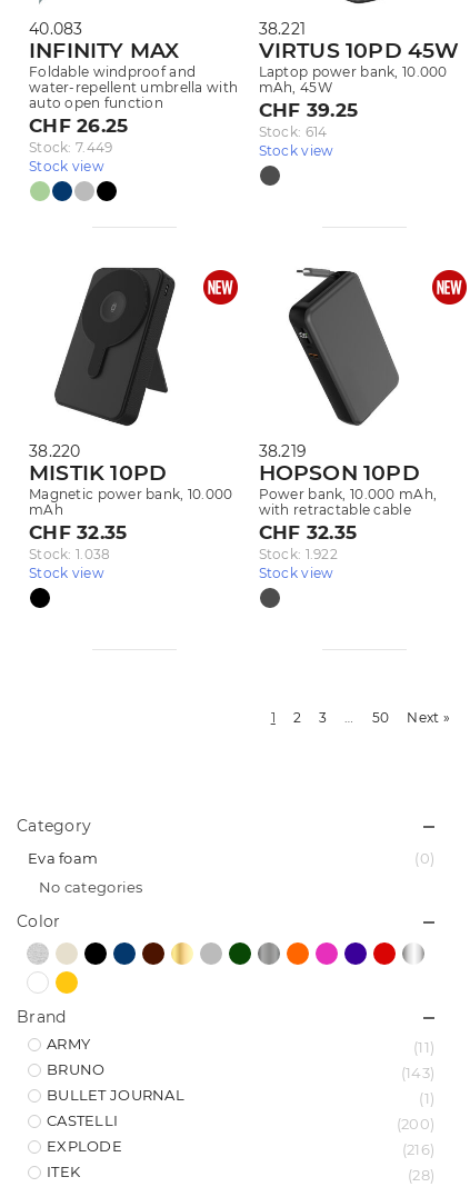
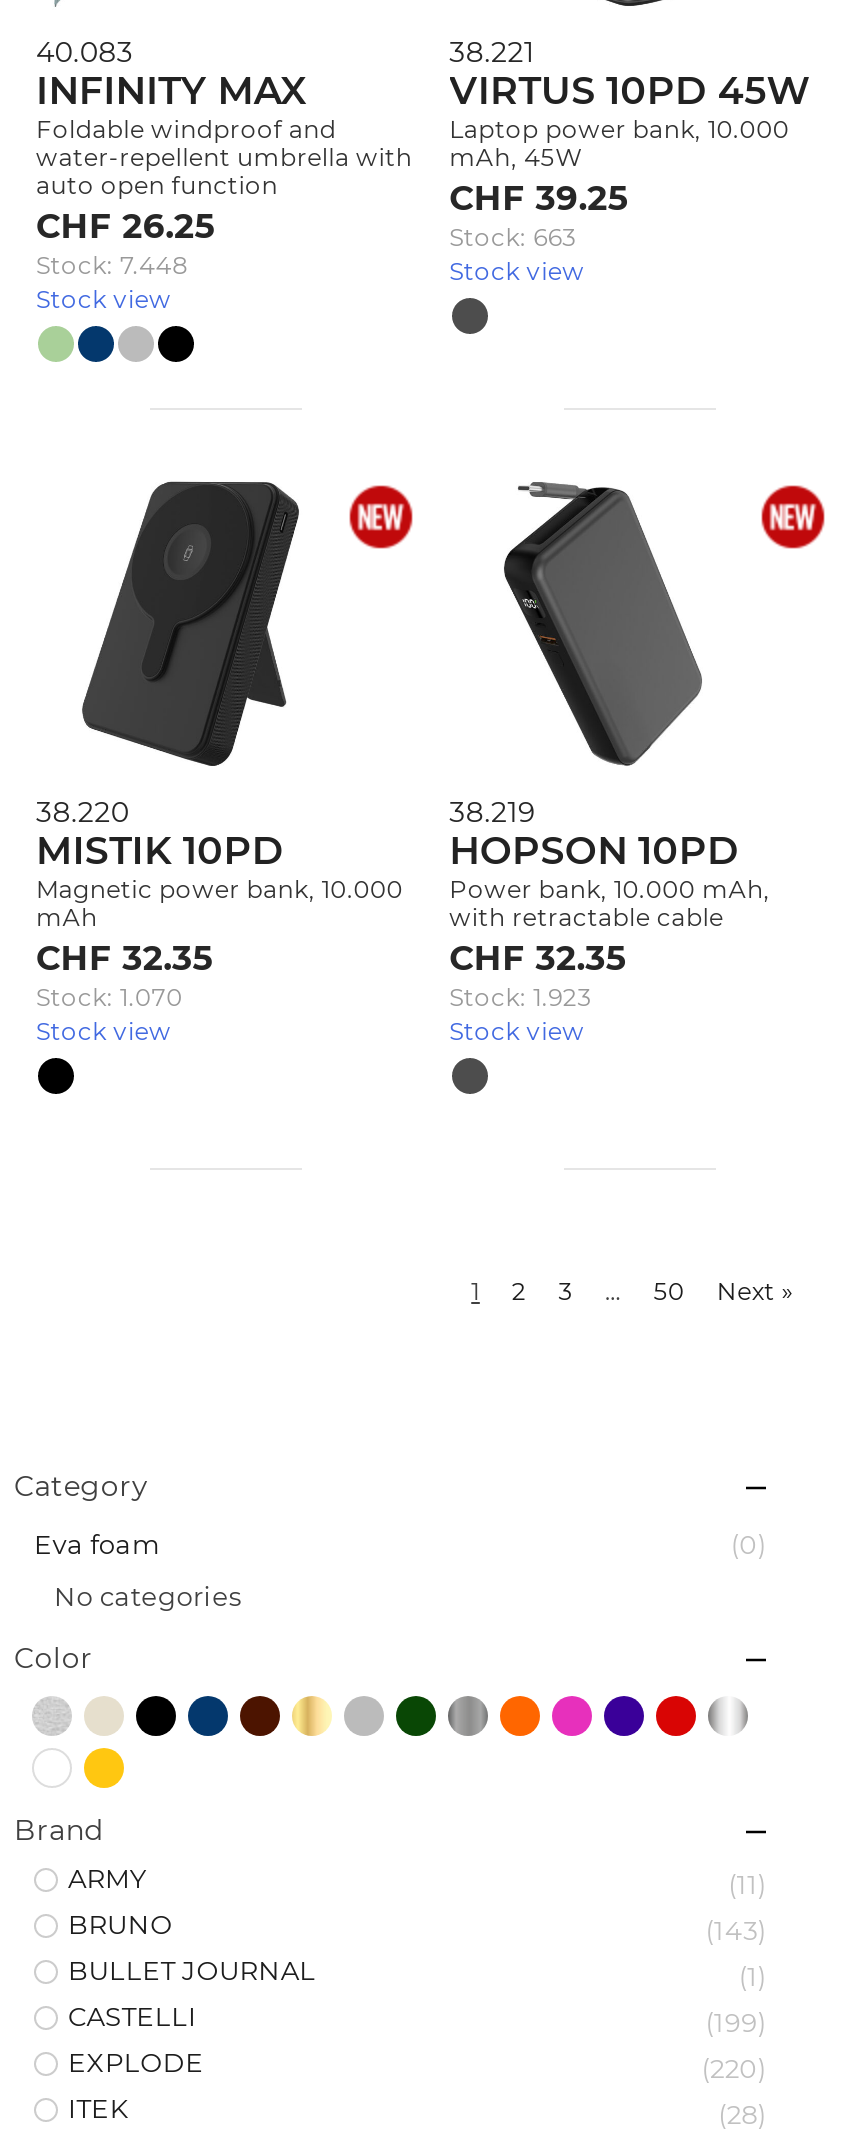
[258,123,327,140] Stock: 614 -> [449,221,577,251] Stock: 663
[29,138,113,155] Stock: 7.449 -> [36,249,189,279] Stock: 7.448
[29,545,110,562] Stock: 1.038 -> [36,981,183,1011] Stock: 1.070
[258,545,338,562] Stock: 1.922 -> [449,981,592,1011] Stock: 1.923
[396,1115,435,1133] (200) -> [706,2006,766,2038] (199)
[402,1140,435,1158] (216) -> [702,2052,766,2084] (220)

